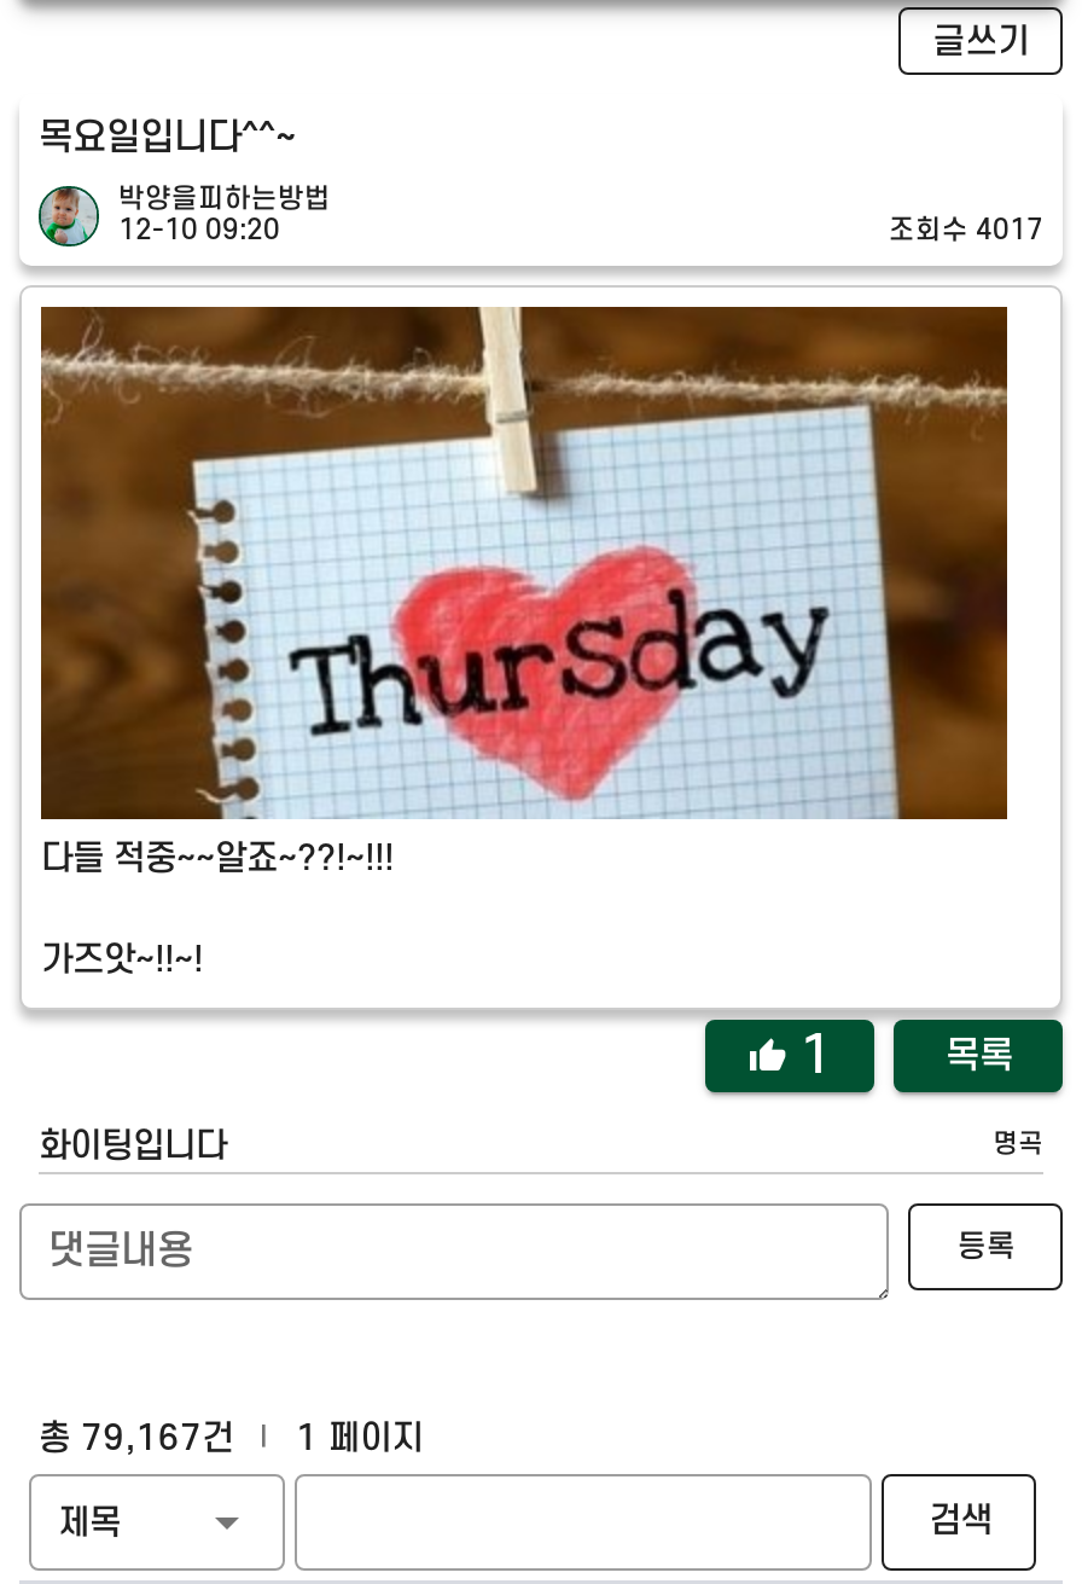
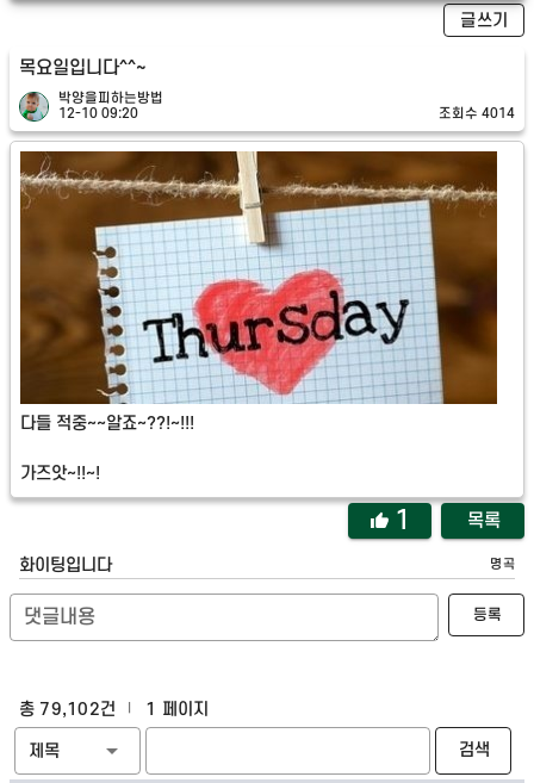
[889,215,1043,246] 조회수 4017 -> [439,106,515,122] 조회수 4014
[39,1418,424,1460] 총 79,167건 1 페이지 -> [19,700,209,720] 총 79,102건 1 페이지

